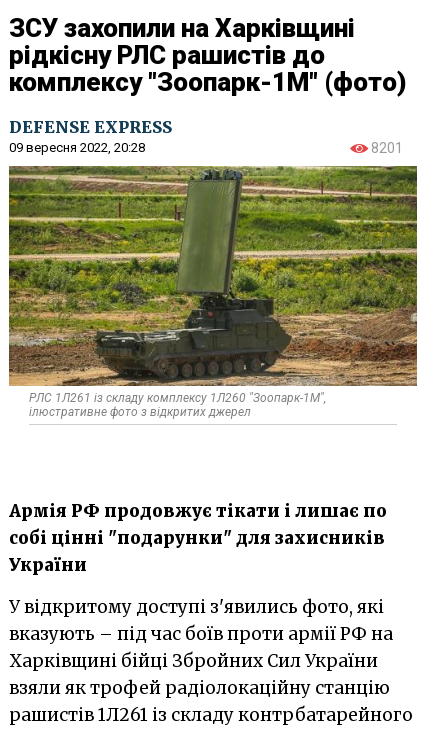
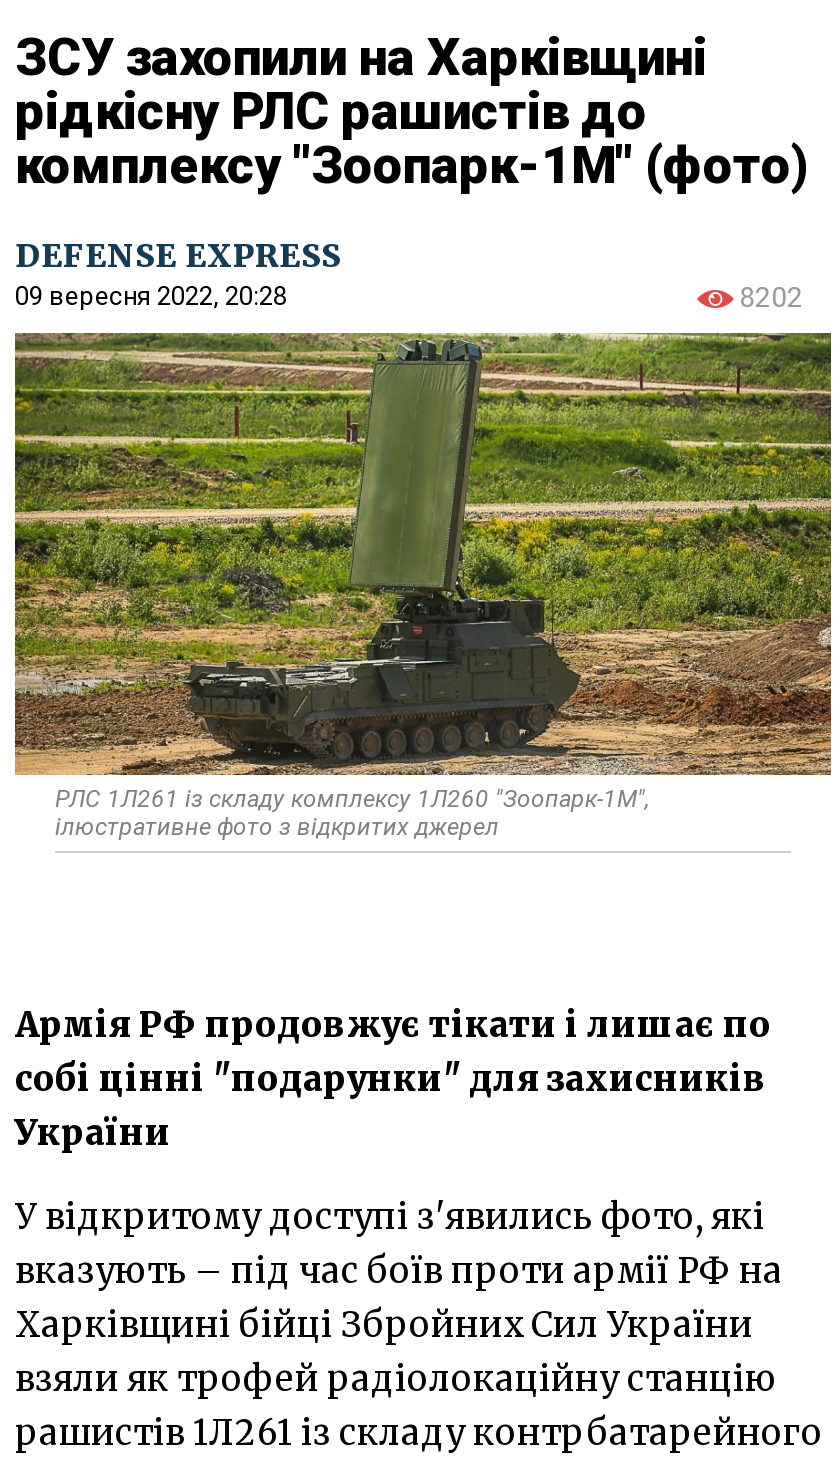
[368,140,403,156] 8201 -> [733,280,803,312] 8202

